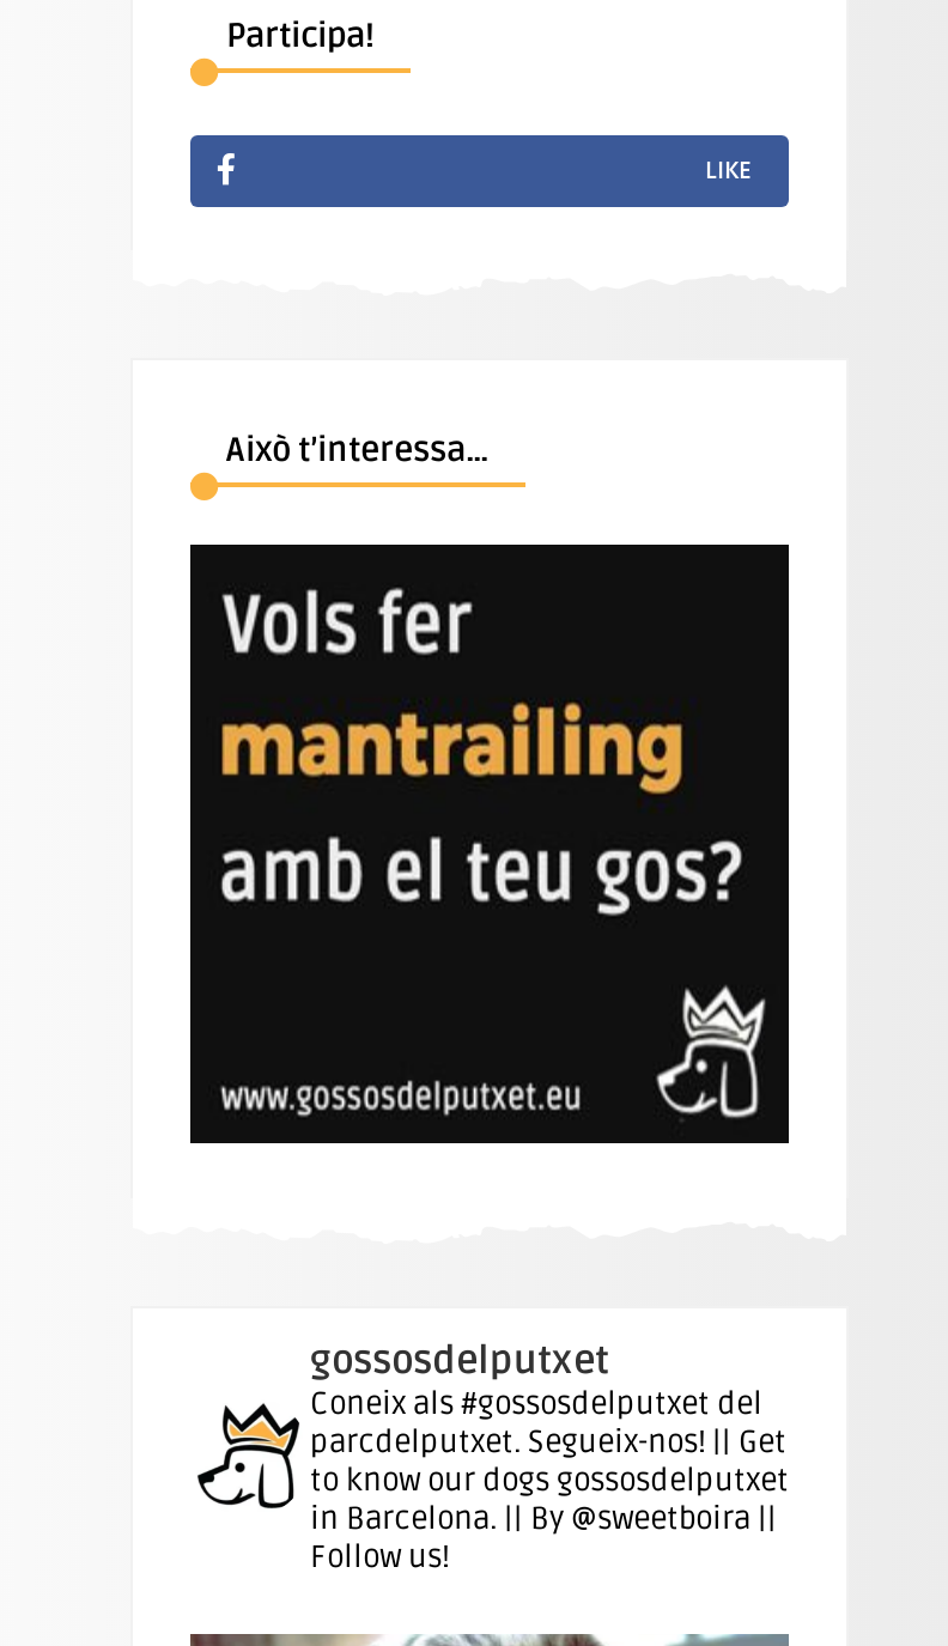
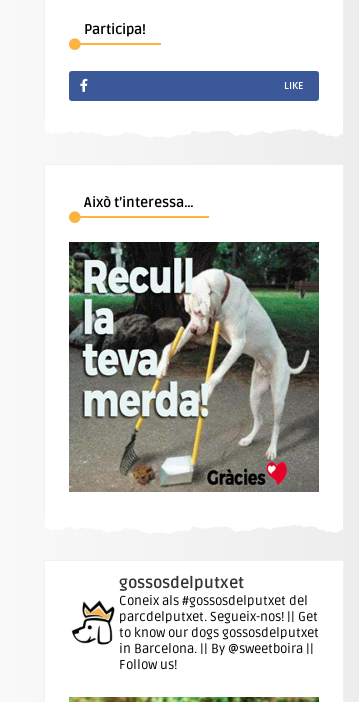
[188,542,791,1146] [image] -> [68,241,320,493] [image]

